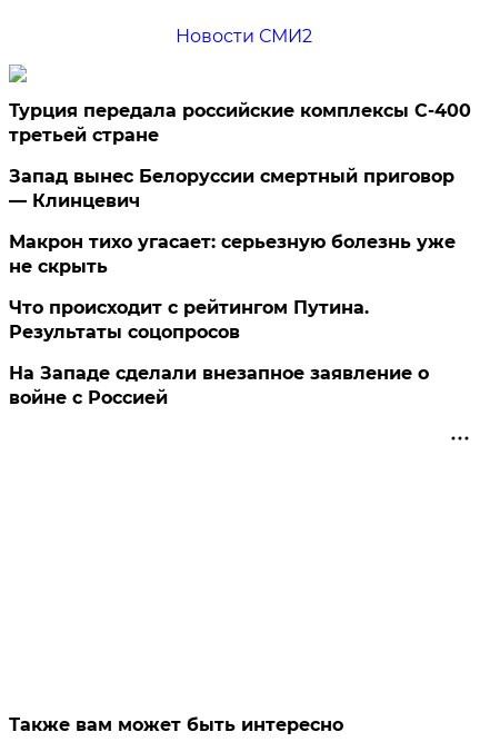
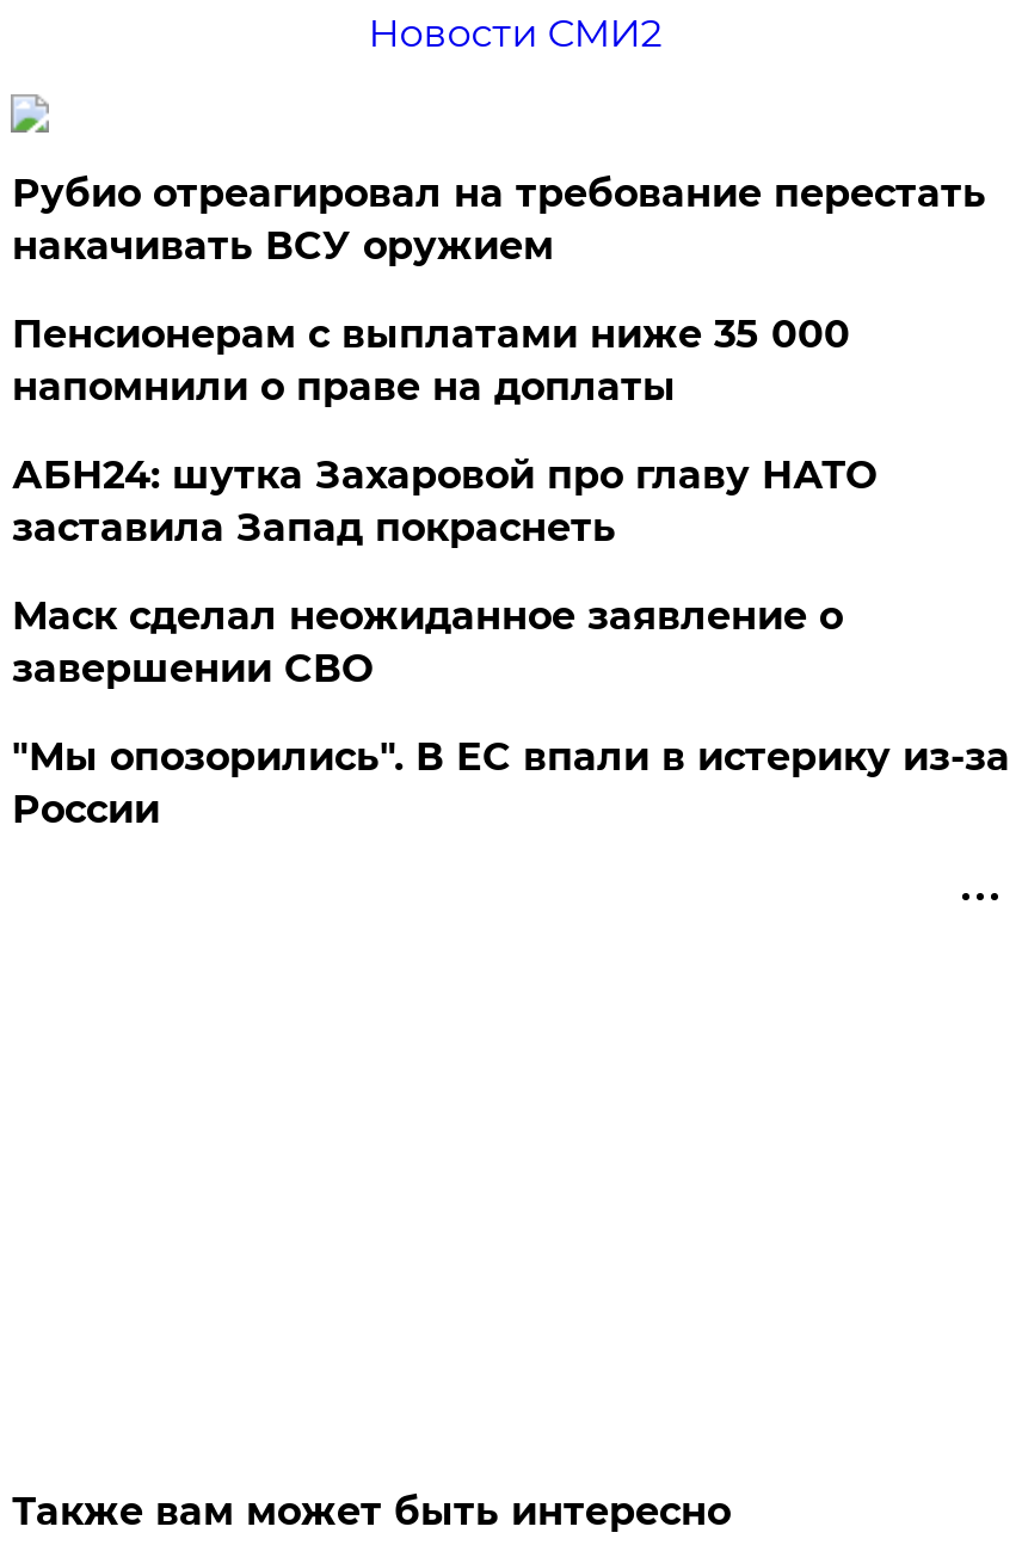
[9,100,472,146] Турция передала российские комплексы С-400 | третьей стране -> [12,171,986,269] Рубио отреагировал на требование перестать | накачивать ВСУ оружием
[9,166,455,211] Запад вынес Белоруссии смертный приговор | — Клинцевич -> [12,312,850,410] Пенсионерам с выплатами ниже 35 000 | напомнили о праве на доплаты
[9,231,456,277] Макрон тихо угасает: серьезную болезнь уже | не скрыть -> [12,453,876,550] АБН24: шутка Захаровой про главу НАТО | заставила Запад покраснеть
[9,297,369,343] Что происходит с рейтингом Путина. | Результаты соцопросов -> [12,593,843,691] Маск сделал неожиданное заявление о | завершении СВО
[9,363,429,408] На Западе сделали внезапное заявление о | войне с Россией -> [12,734,1010,832] "Мы опозорились". В ЕС впали в истерику из-за | России

